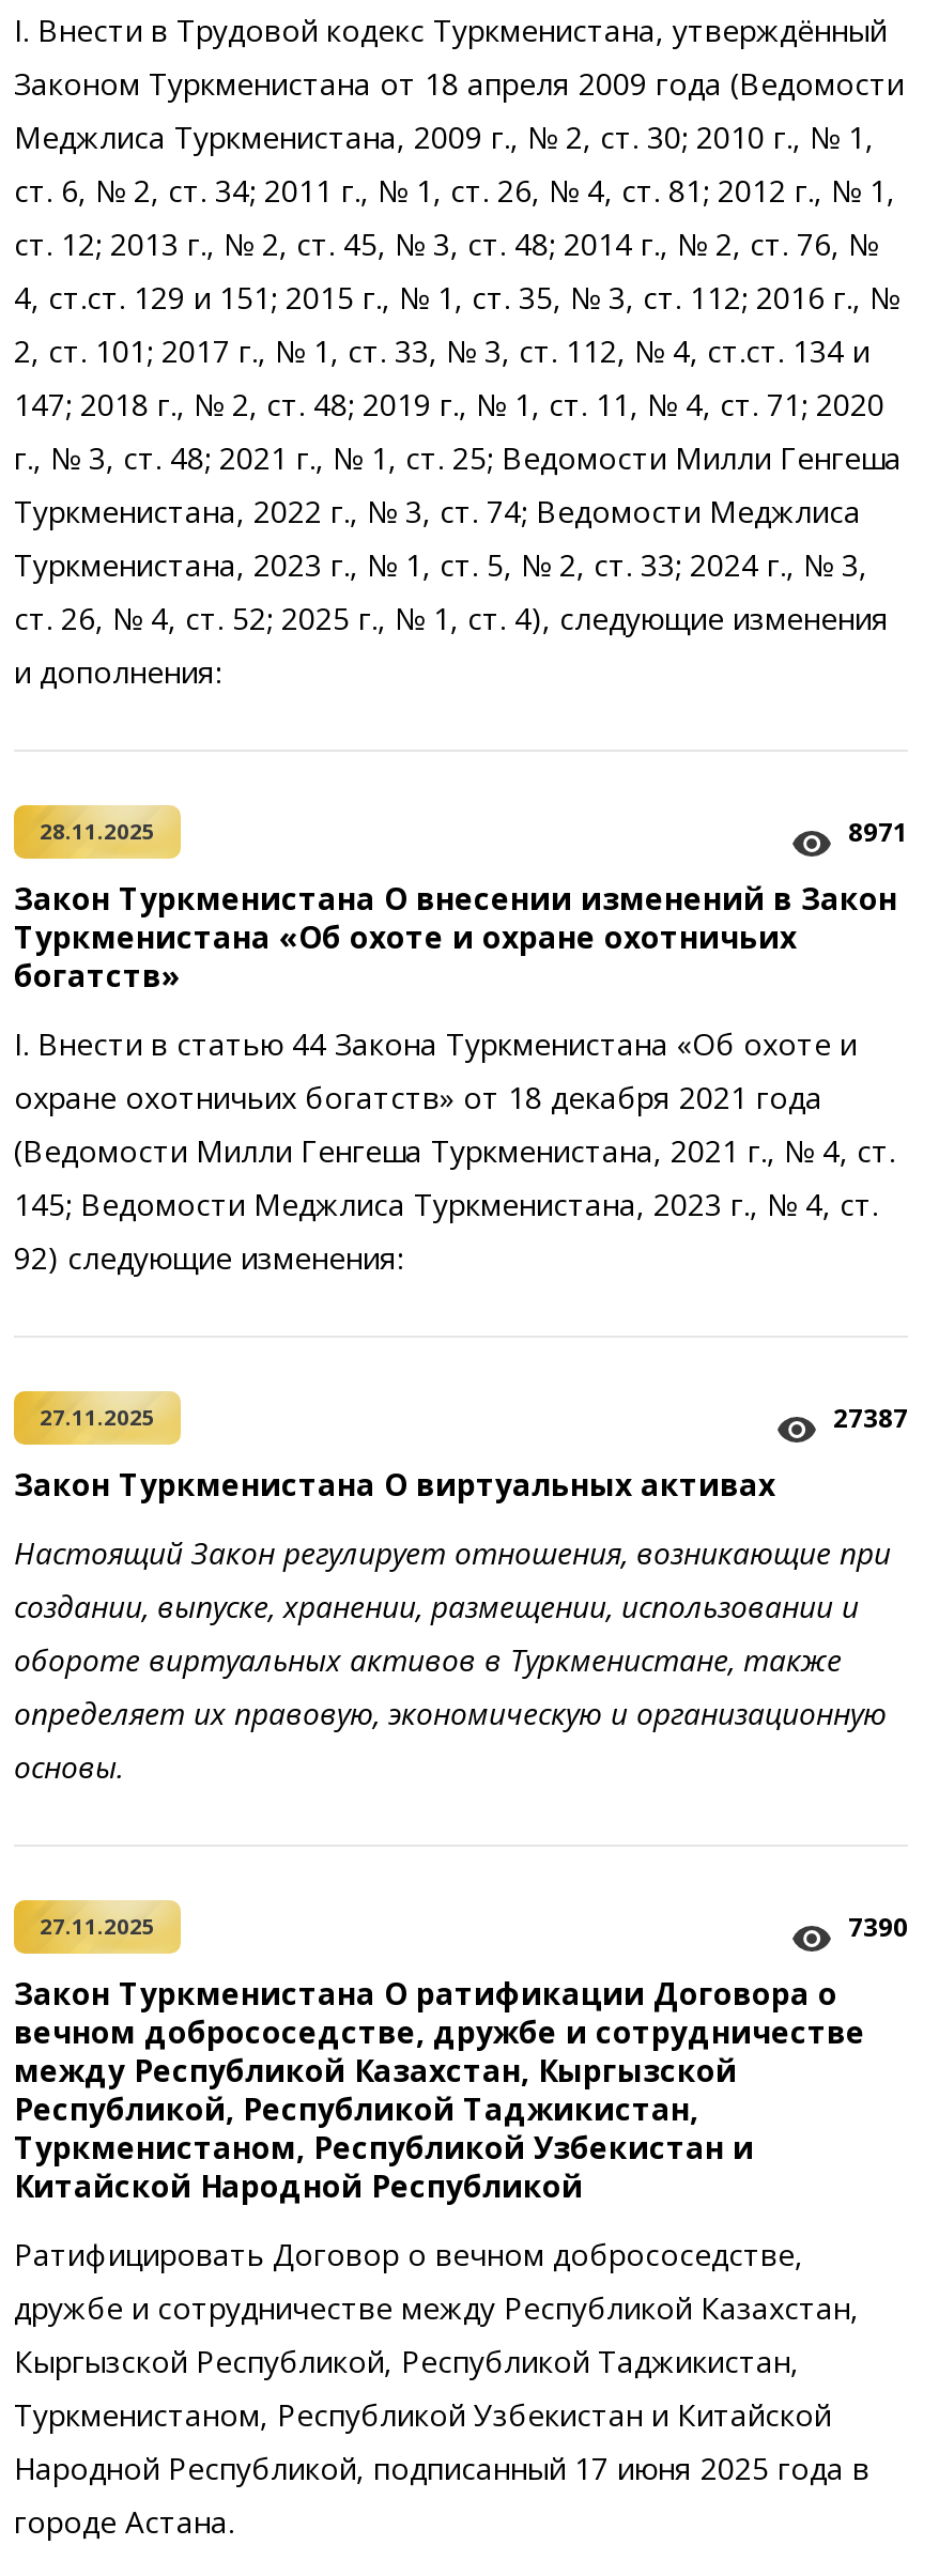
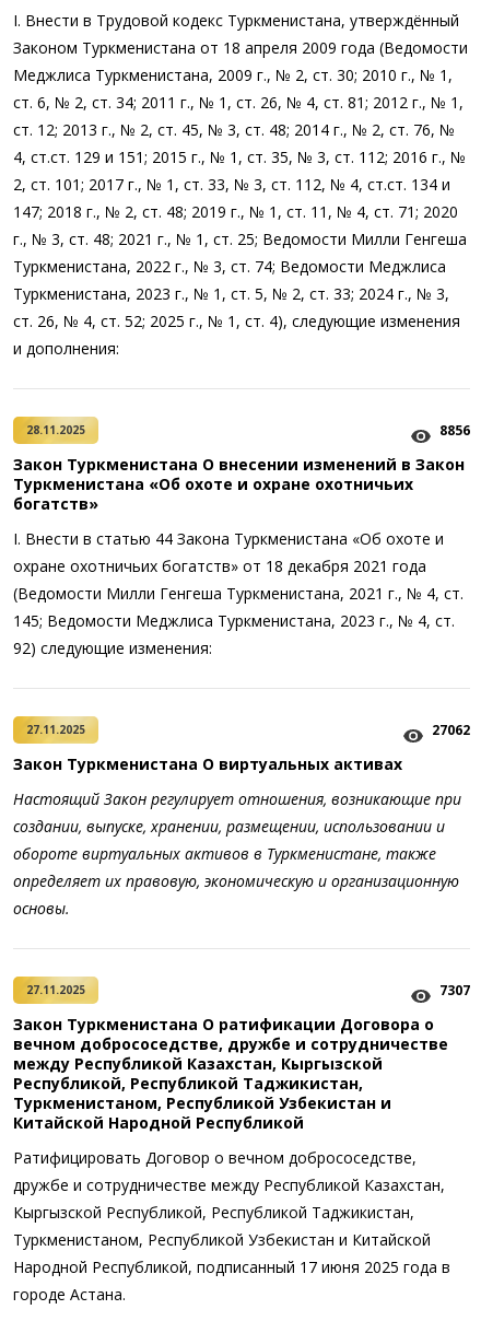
[848,814,908,850] 8971 -> [439,421,470,440] 8856
[833,1400,908,1436] 27387 -> [432,721,470,739] 27062
[848,1909,908,1945] 7390 -> [439,981,470,999] 7307

